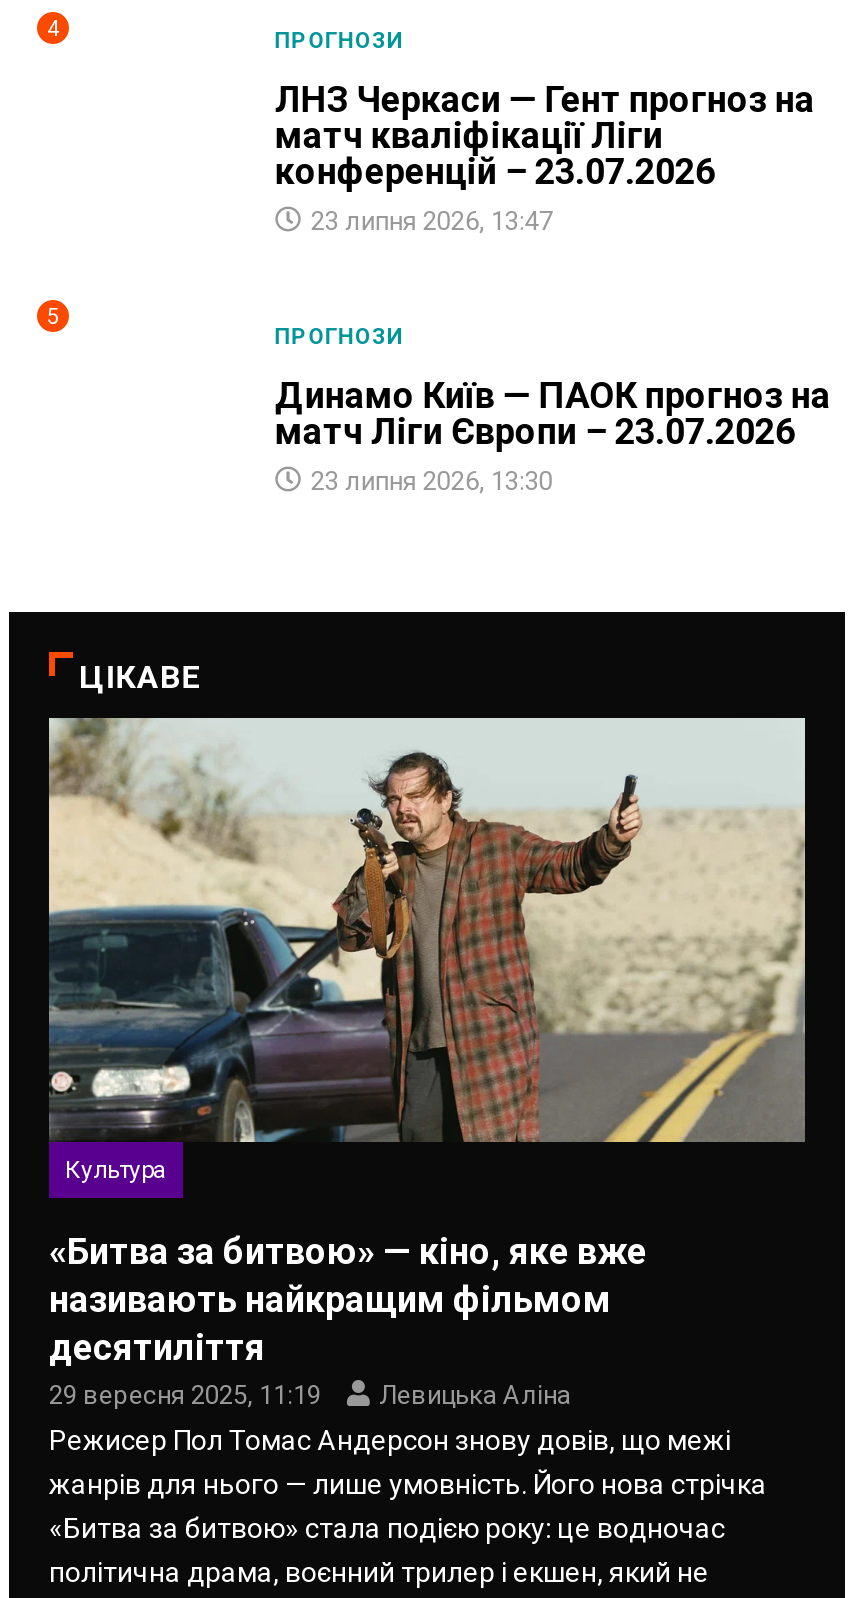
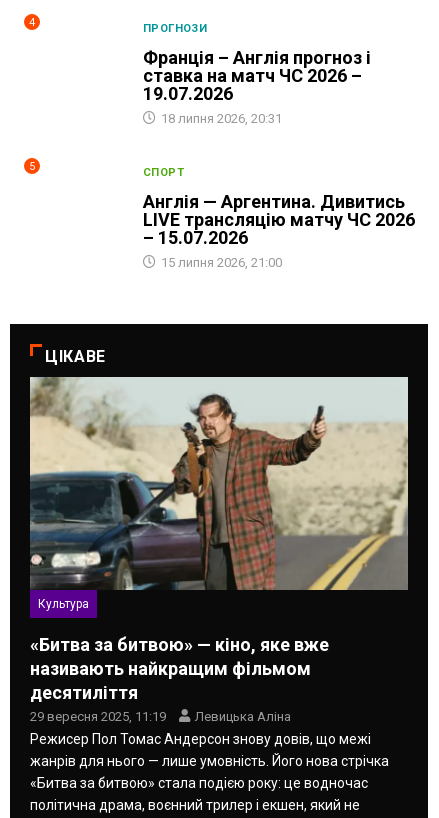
[275,78,815,236] ЛНЗ Черкаси — Гент прогноз на | матч кваліфікації Ліги | конференцій – 23.07.2026 | 23 липня 2026, 13:47 -> [143,47,371,126] Франція – Англія прогноз і | ставка на матч ЧС 2026 – | 19.07.2026 | 18 липня 2026, 20:31
[275,324,404,350] ПРОГНОЗИ -> [143,166,184,179] СПОРТ
[275,374,831,496] Динамо Київ — ПАОК прогноз на | матч Ліги Європи – 23.07.2026 | 23 липня 2026, 13:30 -> [143,191,415,270] Англія — Аргентина. Дивитись | LIVE трансляцію матчу ЧС 2026 | – 15.07.2026 | 15 липня 2026, 21:00

